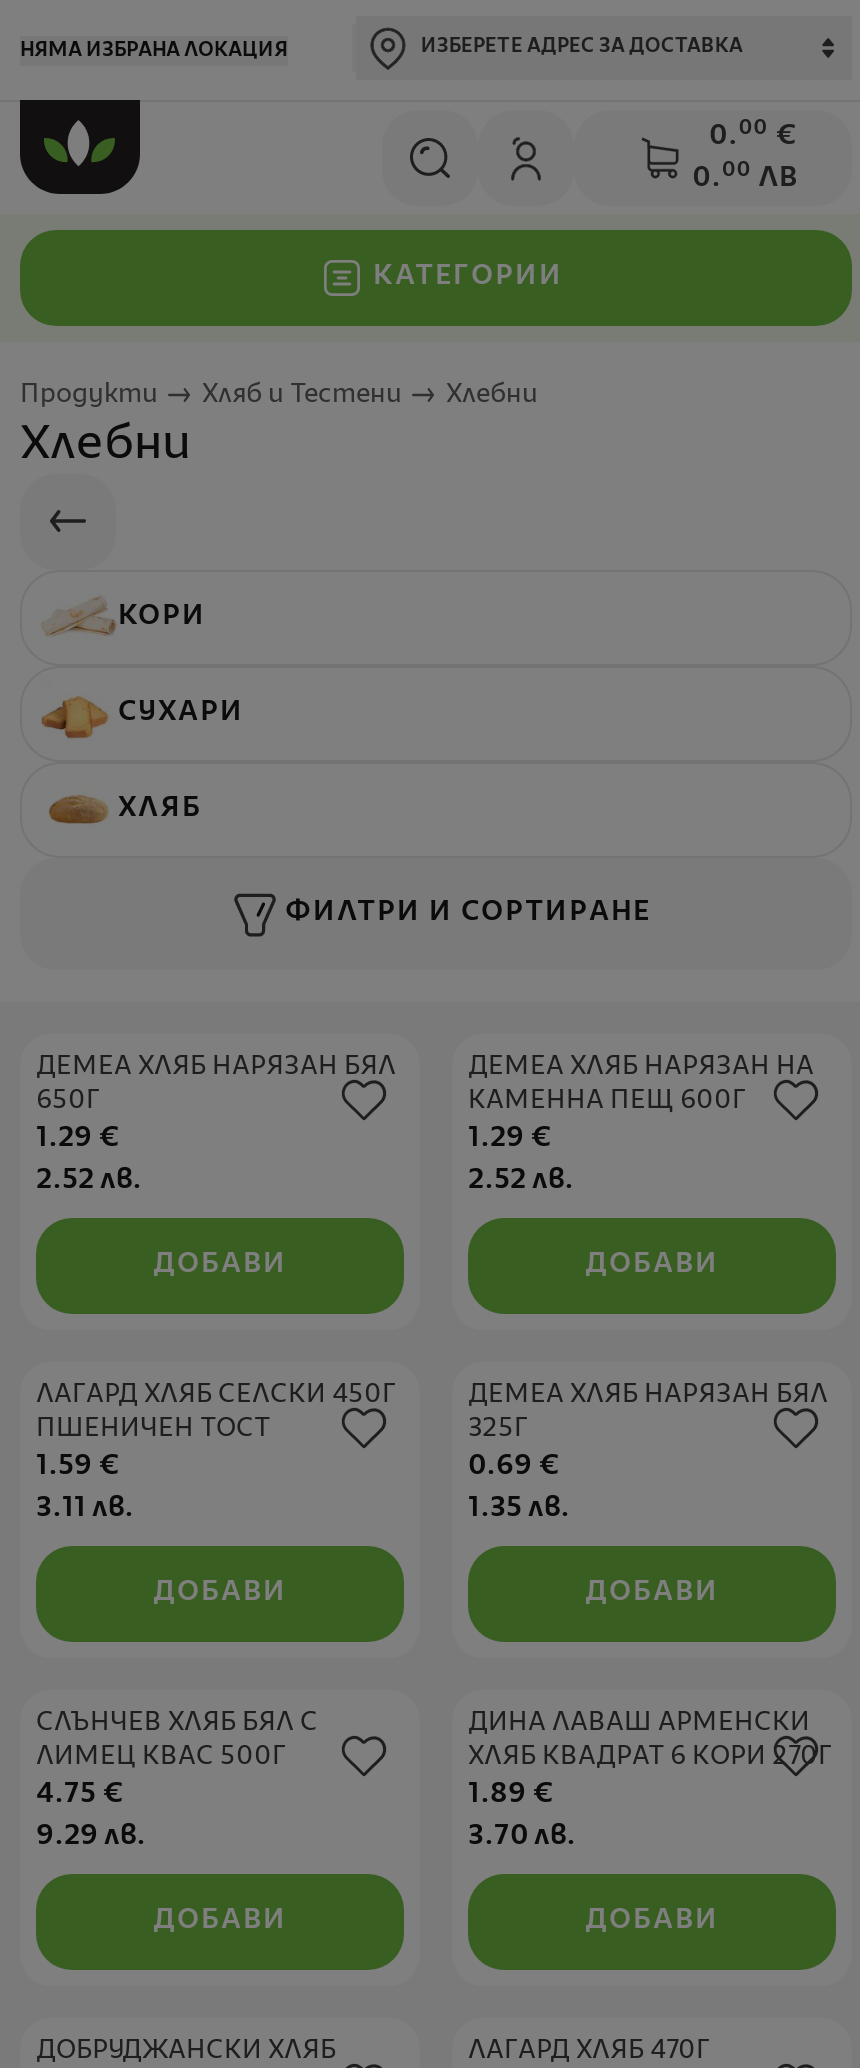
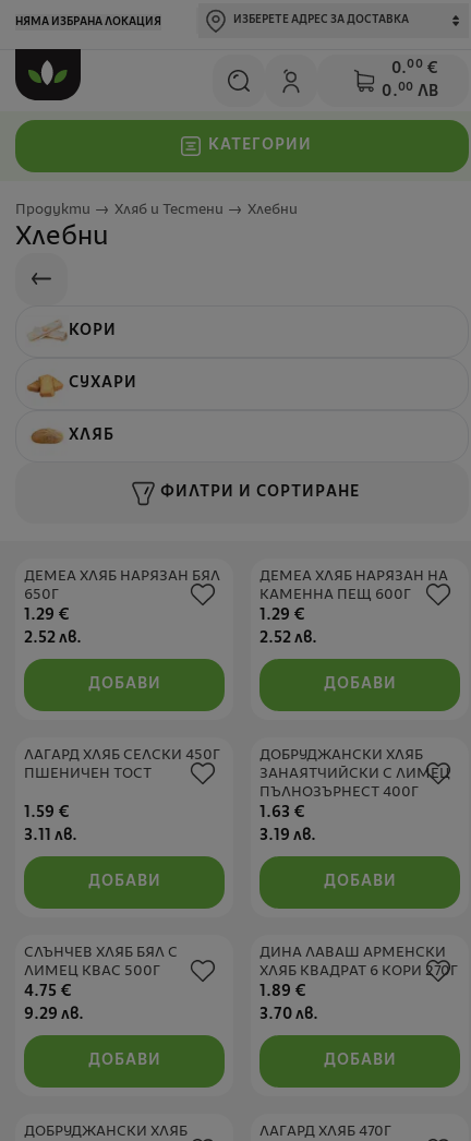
[468,1382,828,1524] ДЕМЕА ХЛЯБ НАРЯЗАН БЯЛ | 325Г | 0.69 € | 1.35 лв. -> [259,748,450,844] ДОБРУДЖАНСКИ ХЛЯБ | ЗАНАЯТЧИЙСКИ С ЛИМЕЦ | ПЪЛНОЗЪРНЕСТ 400Г | 1.63 € | 3.19 лв.

